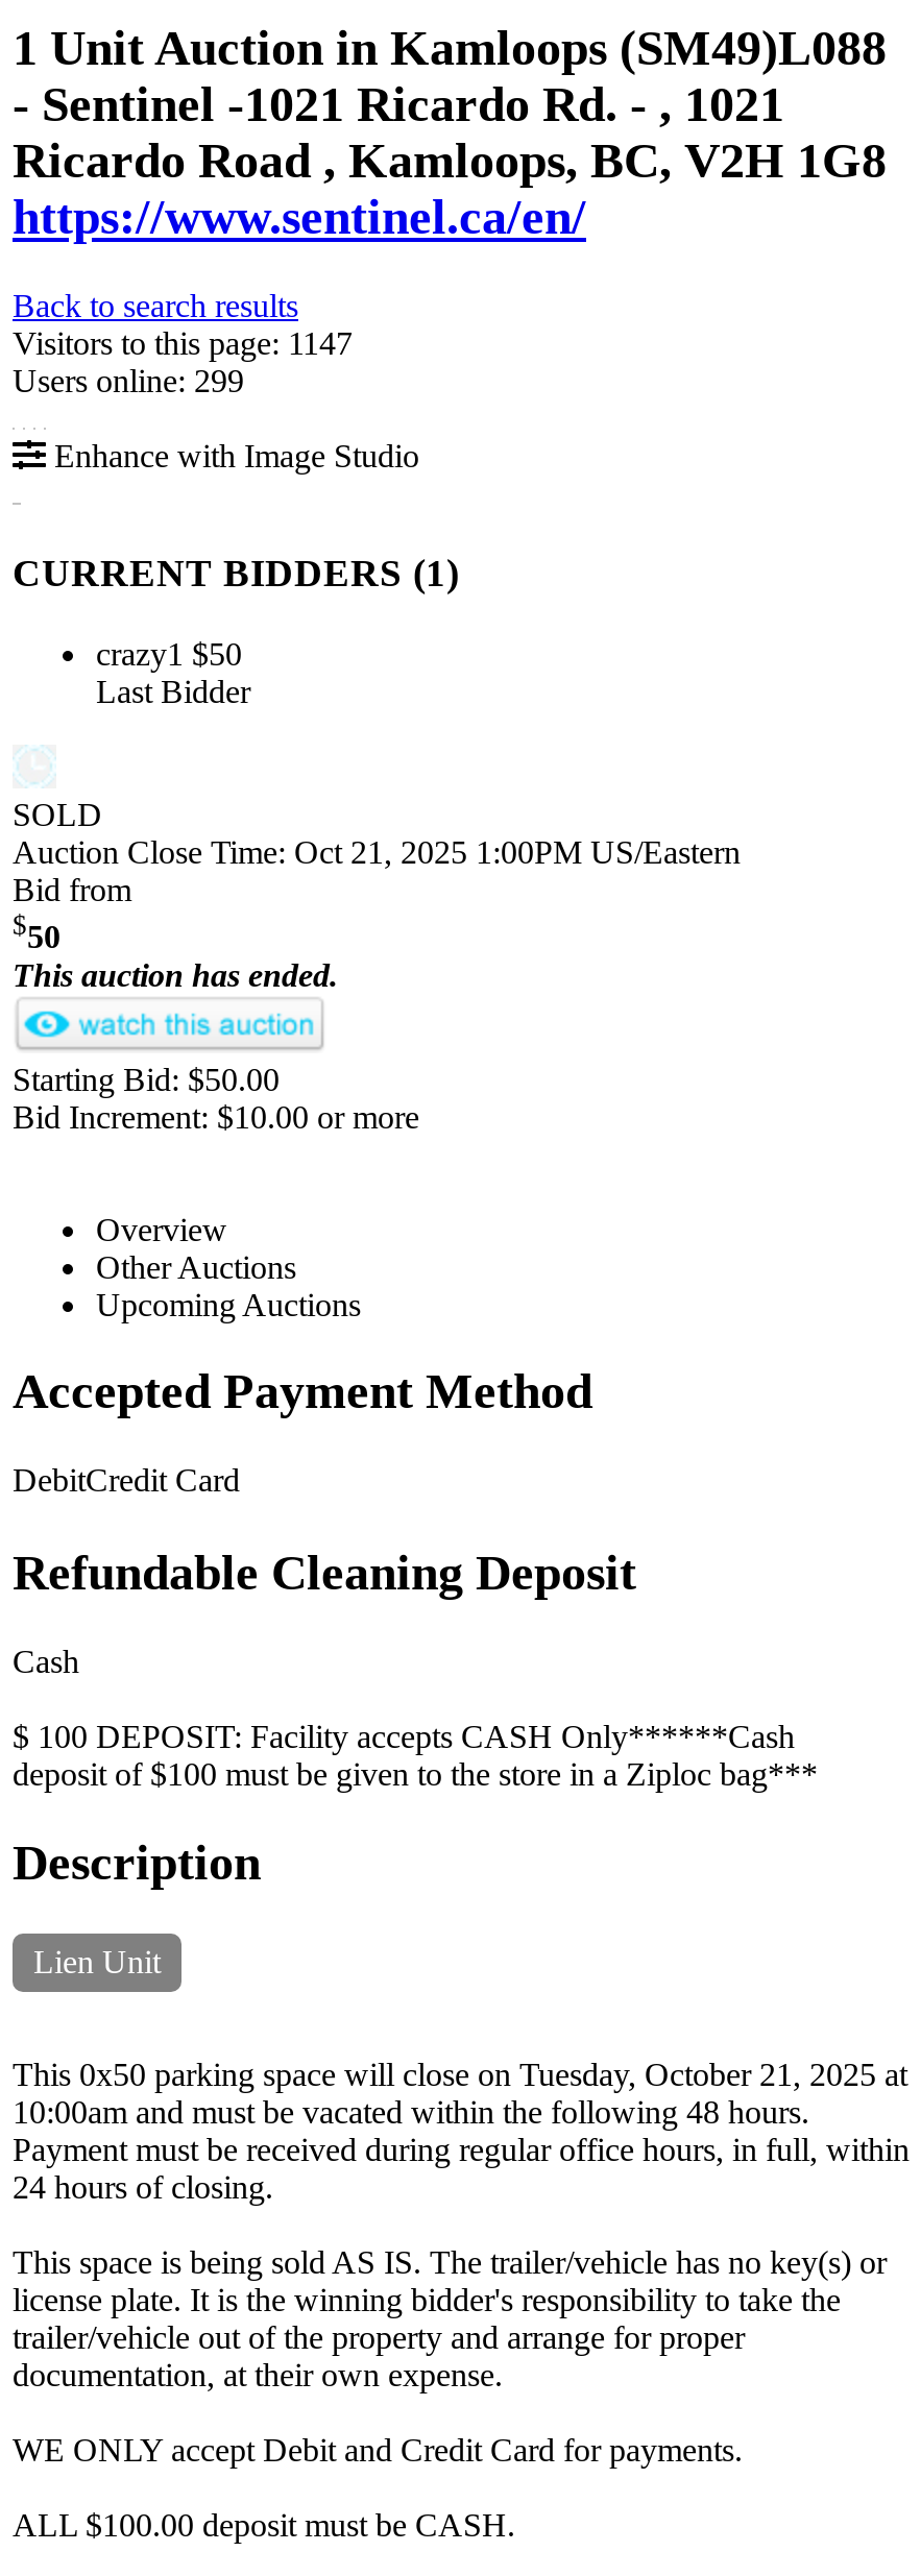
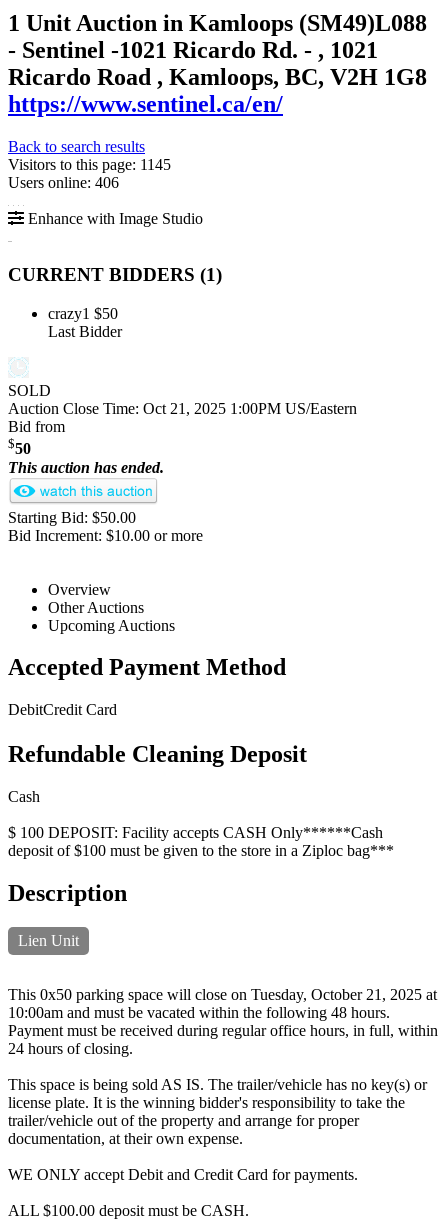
[13,325,353,360] Visitors to this page: 1147 -> [8,156,171,173] Visitors to this page: 1145
[13,363,244,398] Users online: 299 -> [8,174,119,191] Users online: 406

